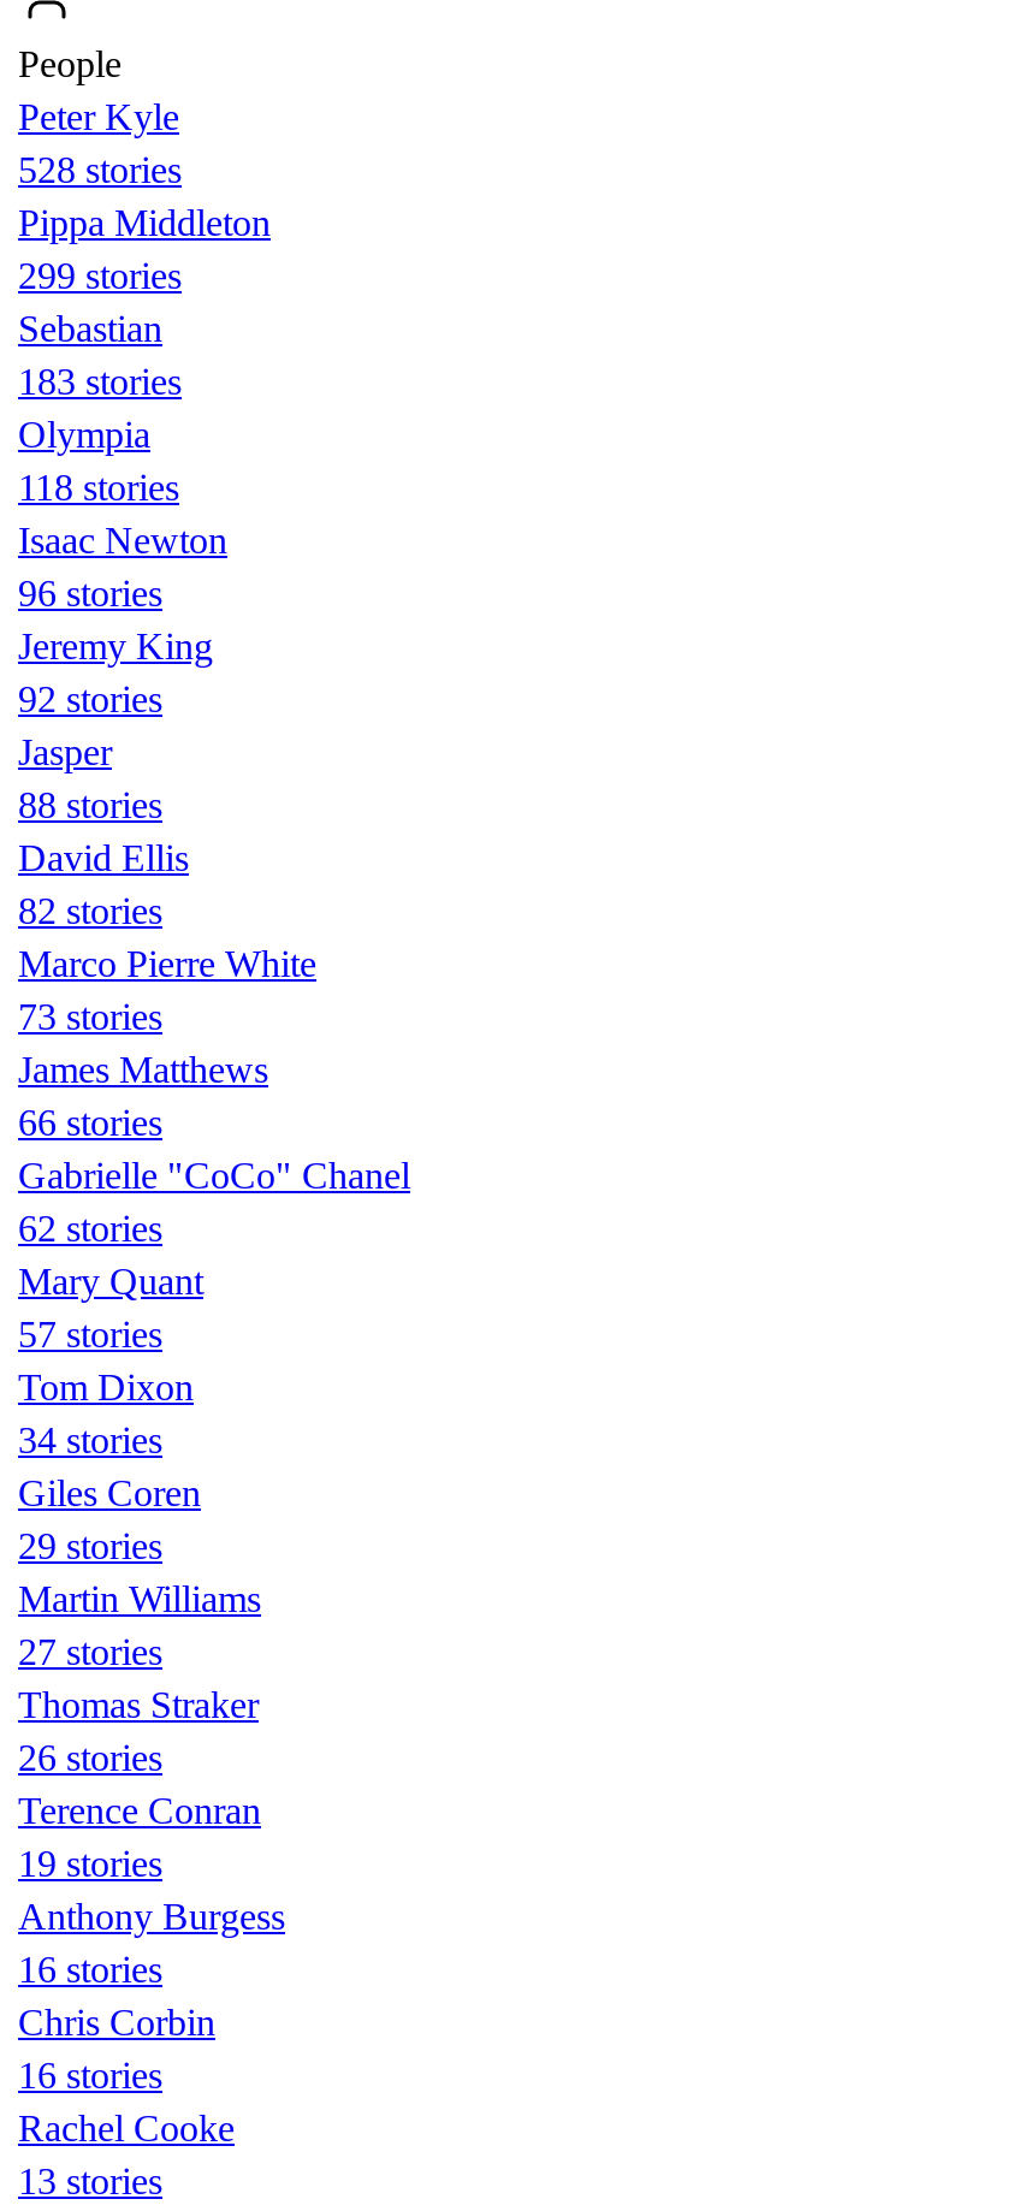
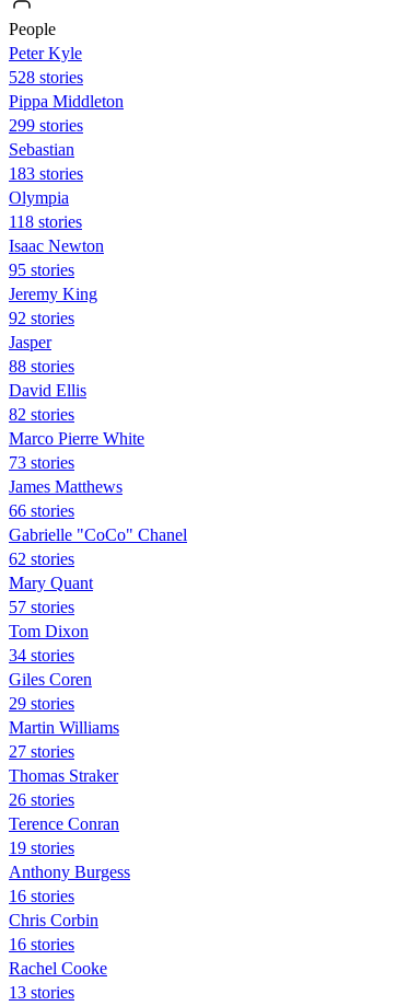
[18,572,162,613] 96 stories -> [9,260,74,279] 95 stories

